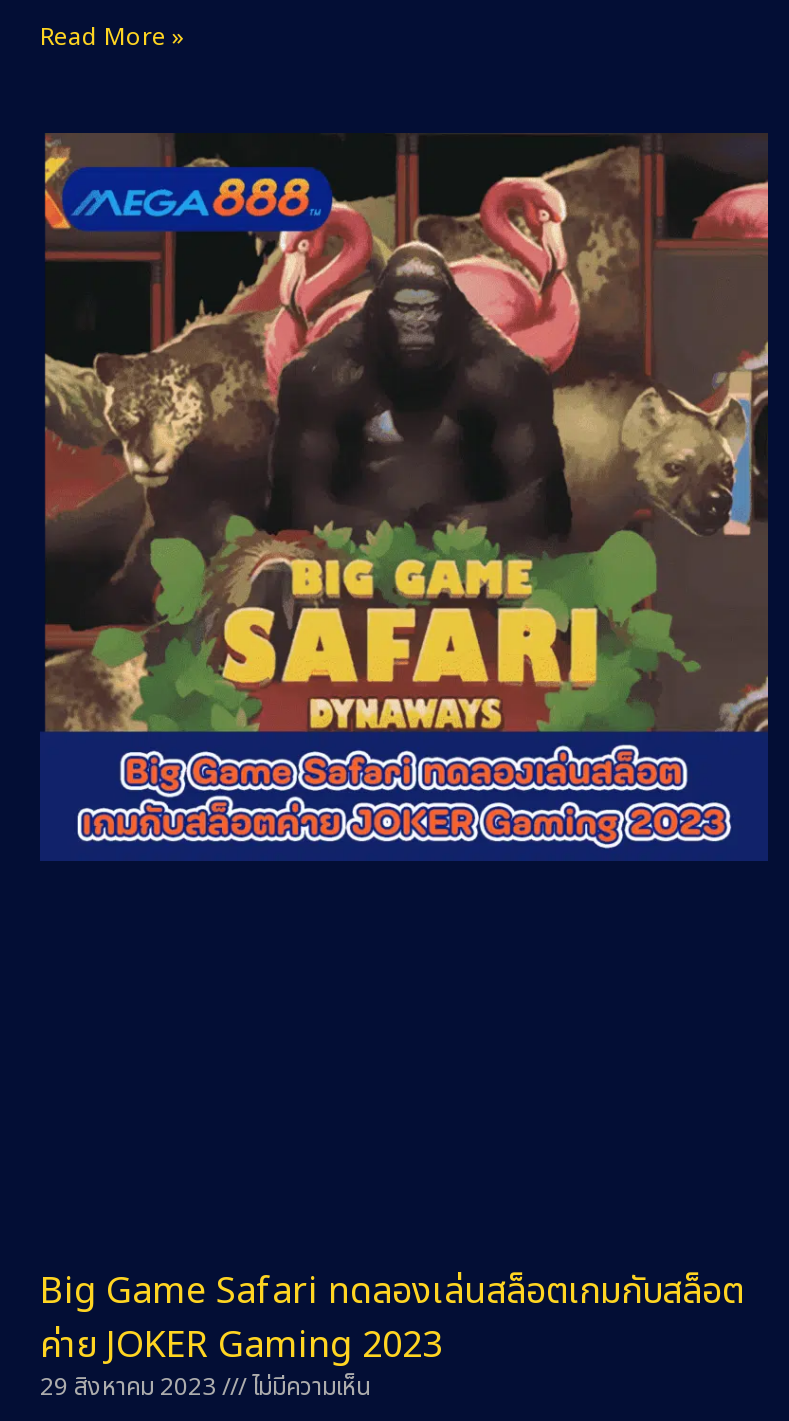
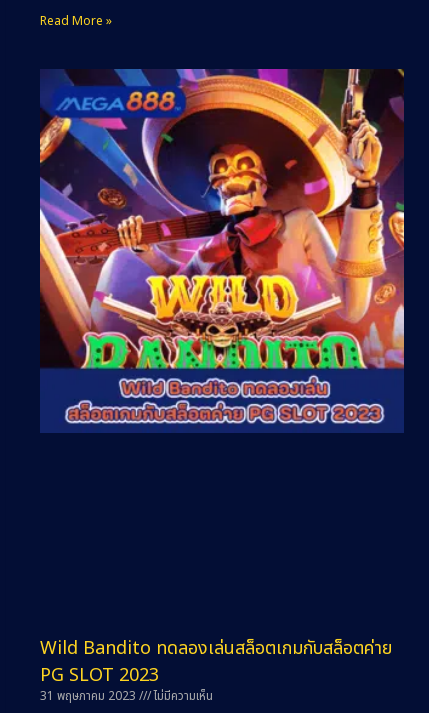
[40,133,770,851] [image] -> [39,68,405,427] [image]
[40,1265,744,1405] Big Game Safari ทดลองเล่นสล็อตเกมกับสล็อต | ค่าย JOKER Gaming 2023 | 29 สิงหาคม 2023 -> [40,635,392,705] Wild Bandito ทดลองเล่นสล็อตเกมกับสล็อตค่าย | PG SLOT 2023 | 31 พฤษภาคม 2023

